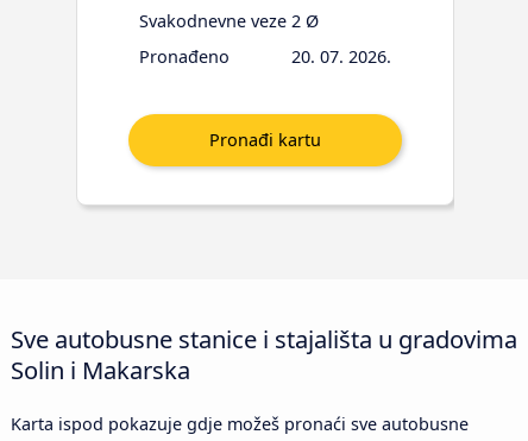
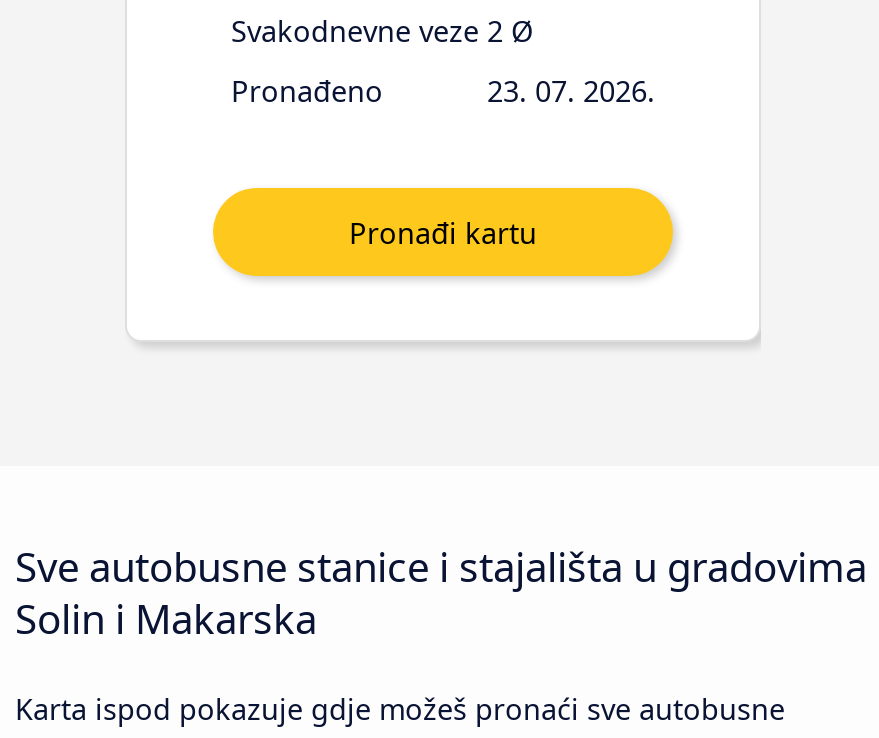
[291,46,391,68] 20. 07. 2026. -> [487,73,655,111] 23. 07. 2026.

